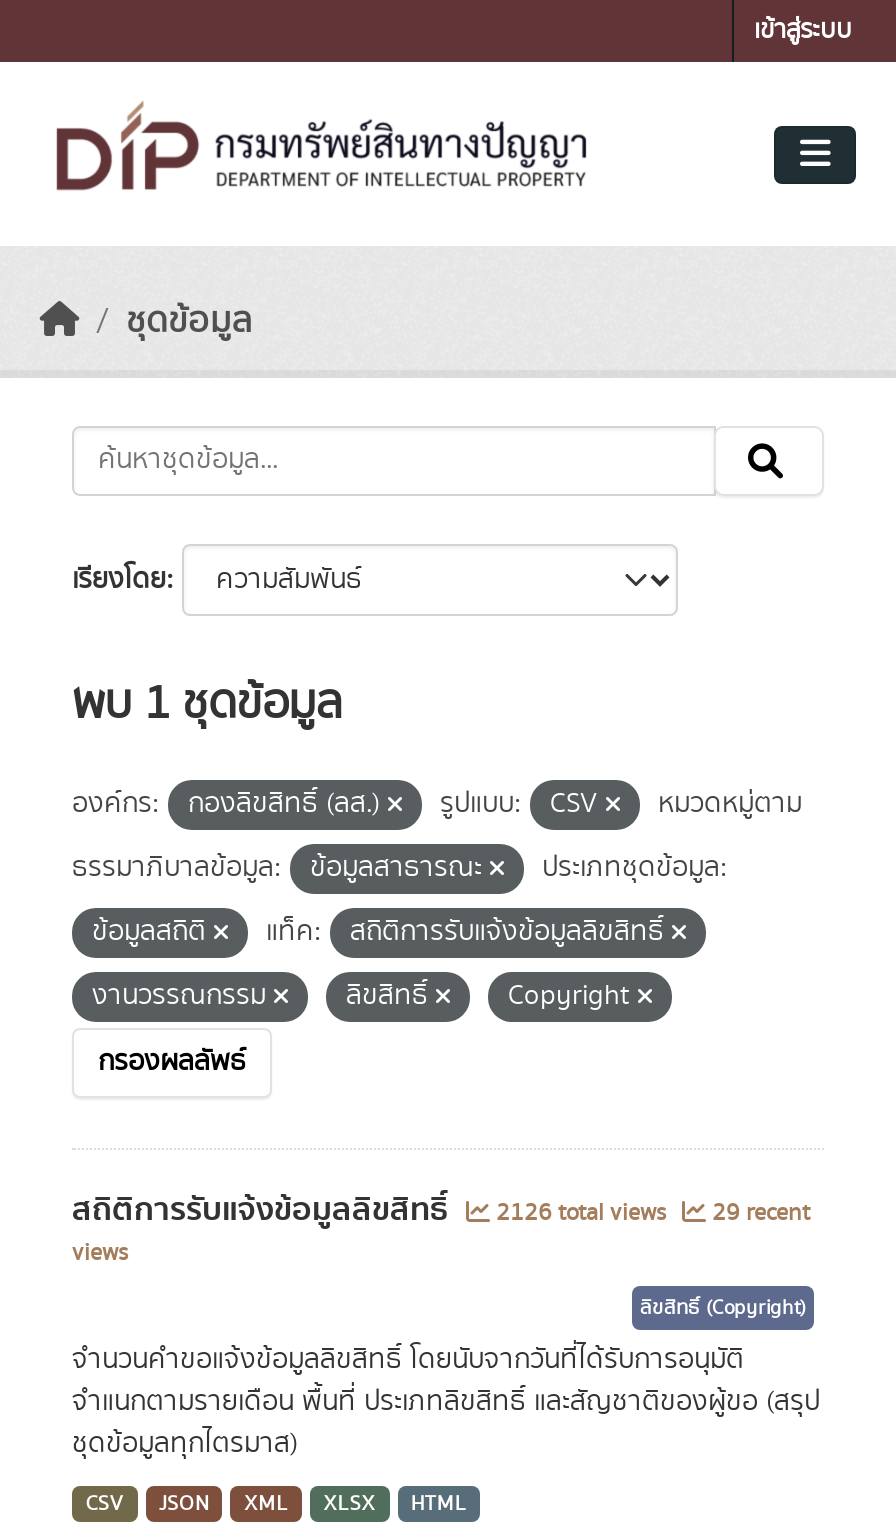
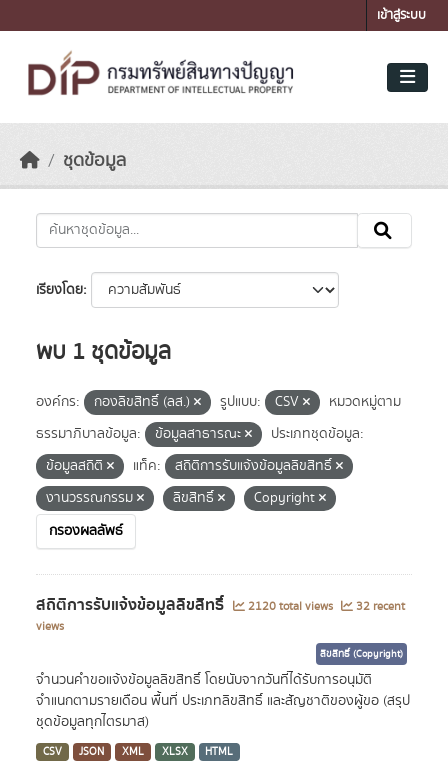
[490,1196,672,1230] 2126 total views -> [245,598,336,615] 2120 total views
[706,1196,810,1230] 29 recent -> [353,598,405,615] 32 recent

